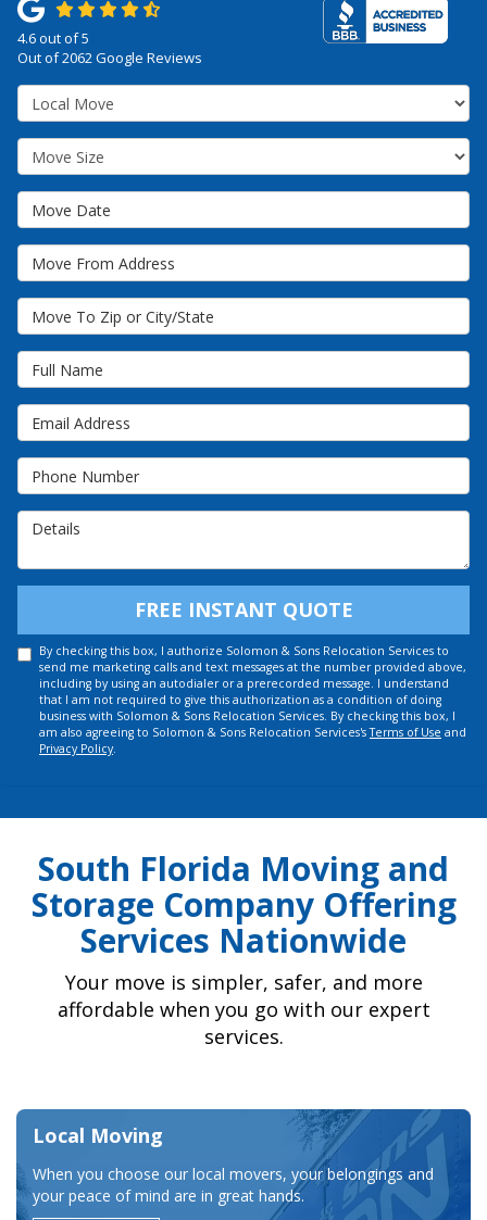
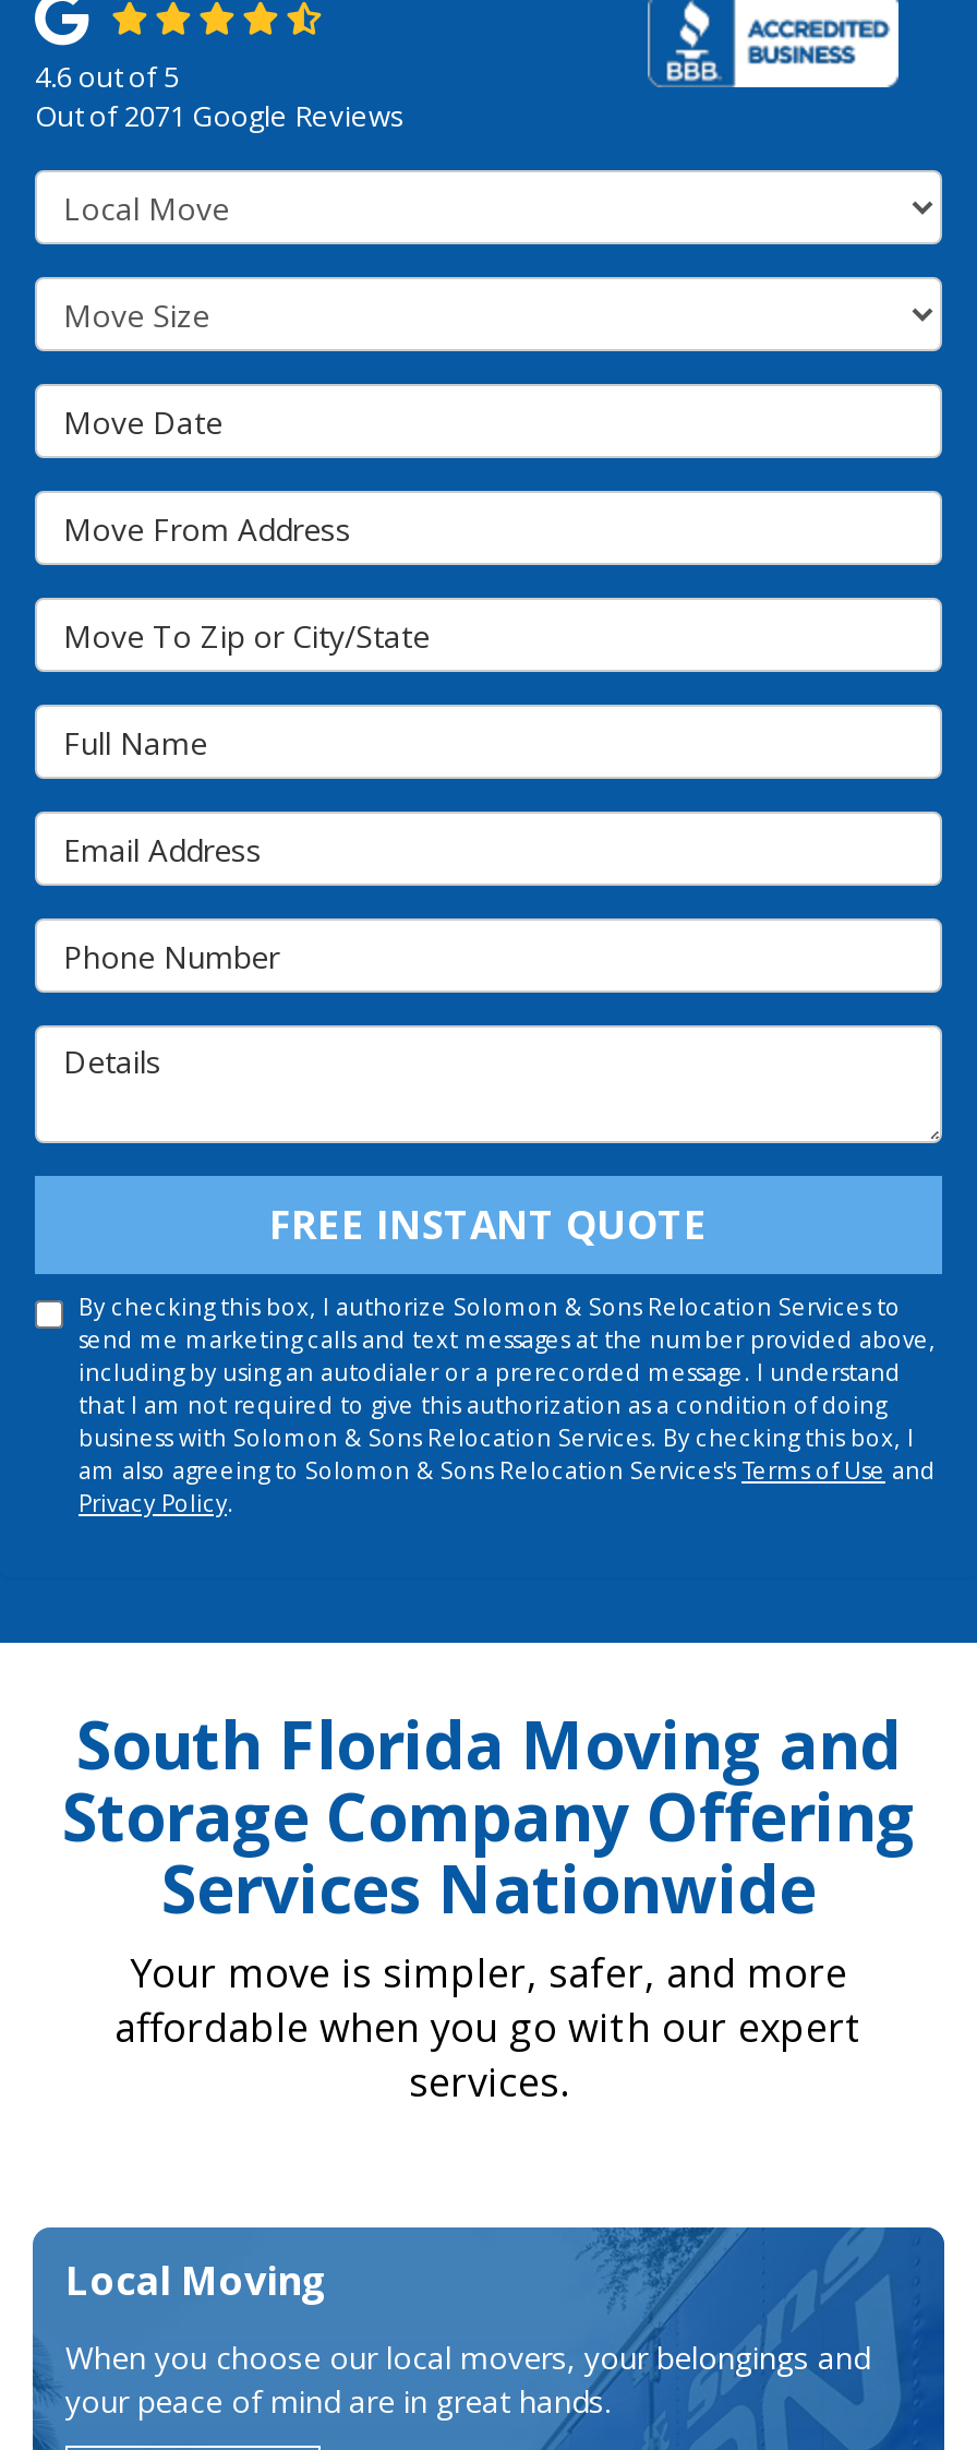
[17,48,202,67] Out of 2062 Google Reviews -> [35,96,406,135] Out of 2071 Google Reviews

